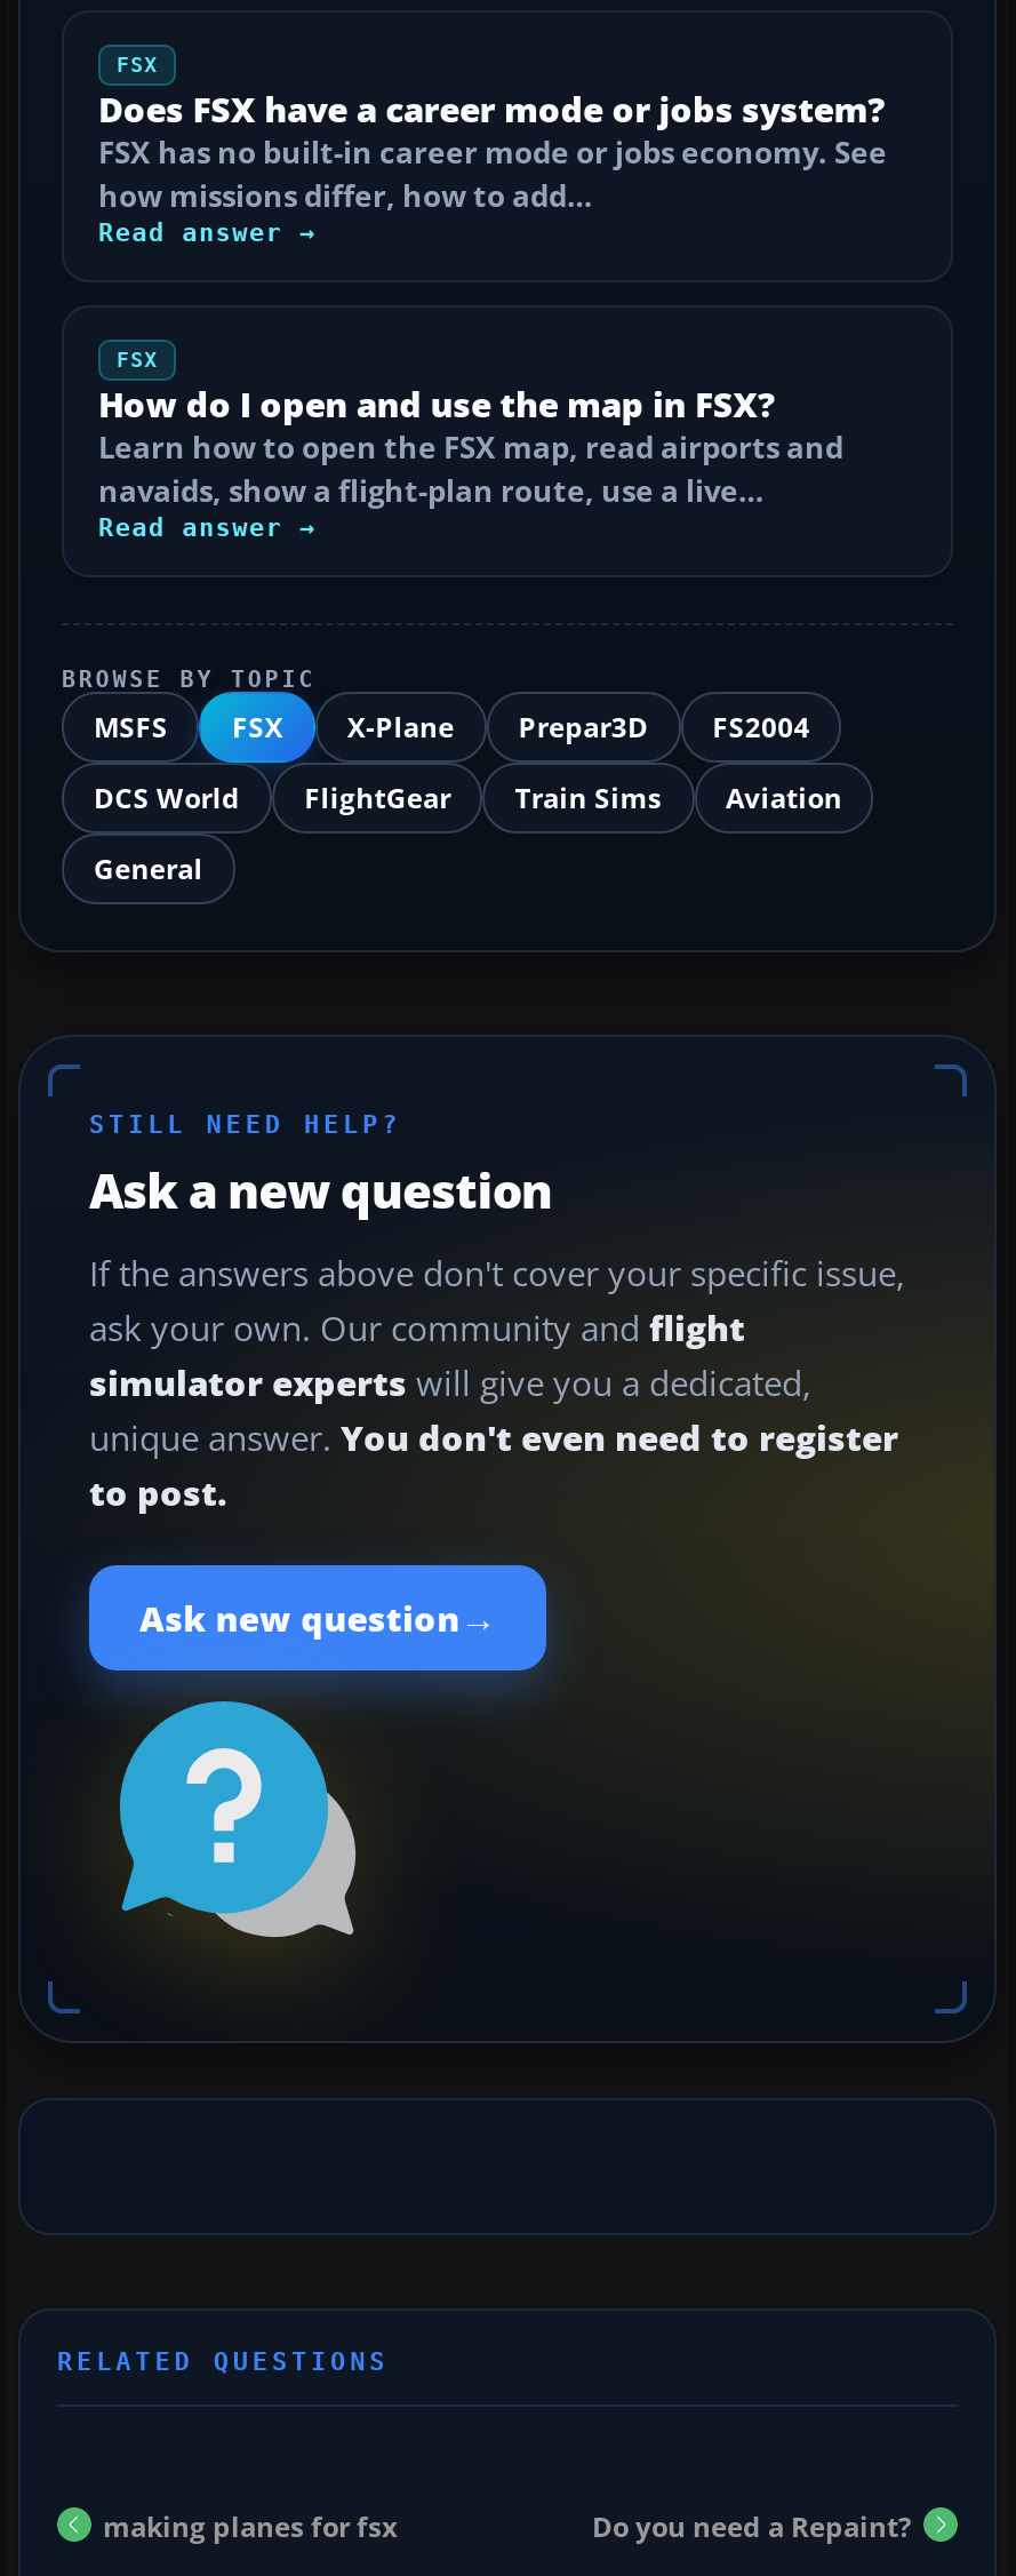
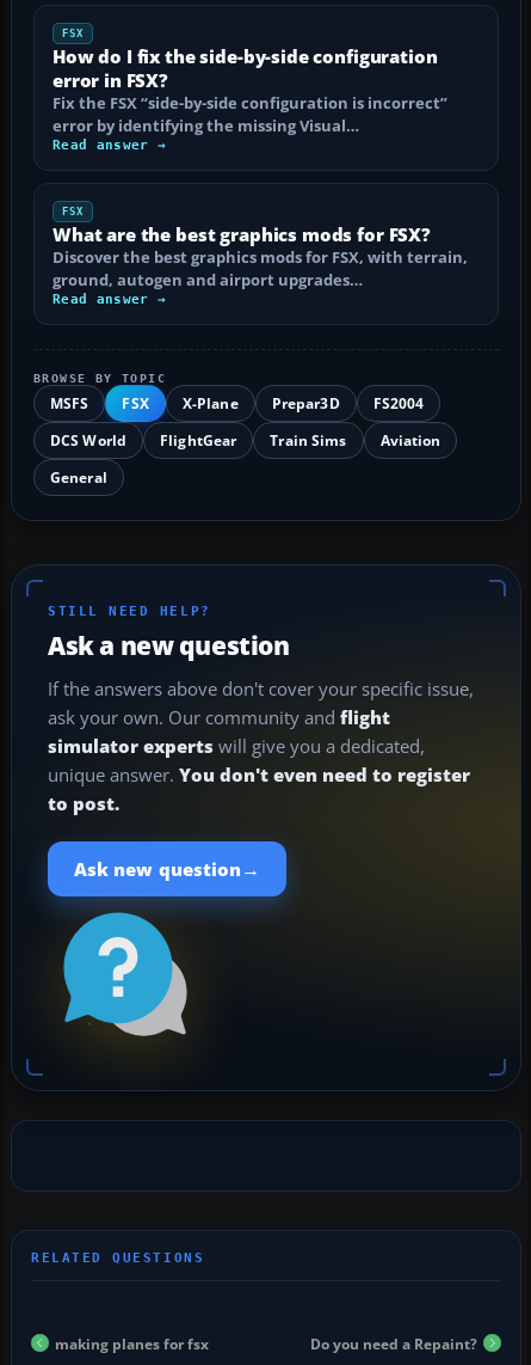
[98,86,887,216] Does FSX have a career mode or jobs system? | FSX has no built-in career mode or jobs economy. See | how missions differ, how to add… -> [53,44,447,136] How do I fix the side-by-side configuration | error in FSX? | Fix the FSX “side-by-side configuration is incorrect” | error by identifying the missing Visual…
[98,381,843,511] How do I open and use the map in FSX? | Learn how to open the FSX map, read airports and | navaids, show a flight-plan route, use a live… -> [53,222,468,290] What are the best graphics mods for FSX? | Discover the best graphics mods for FSX, with terrain, | ground, autogen and airport upgrades…

